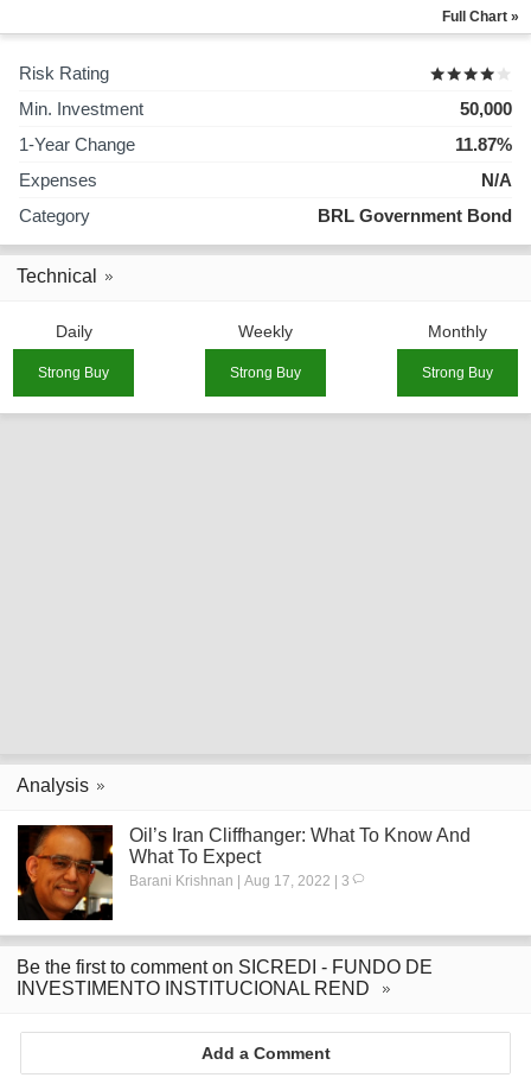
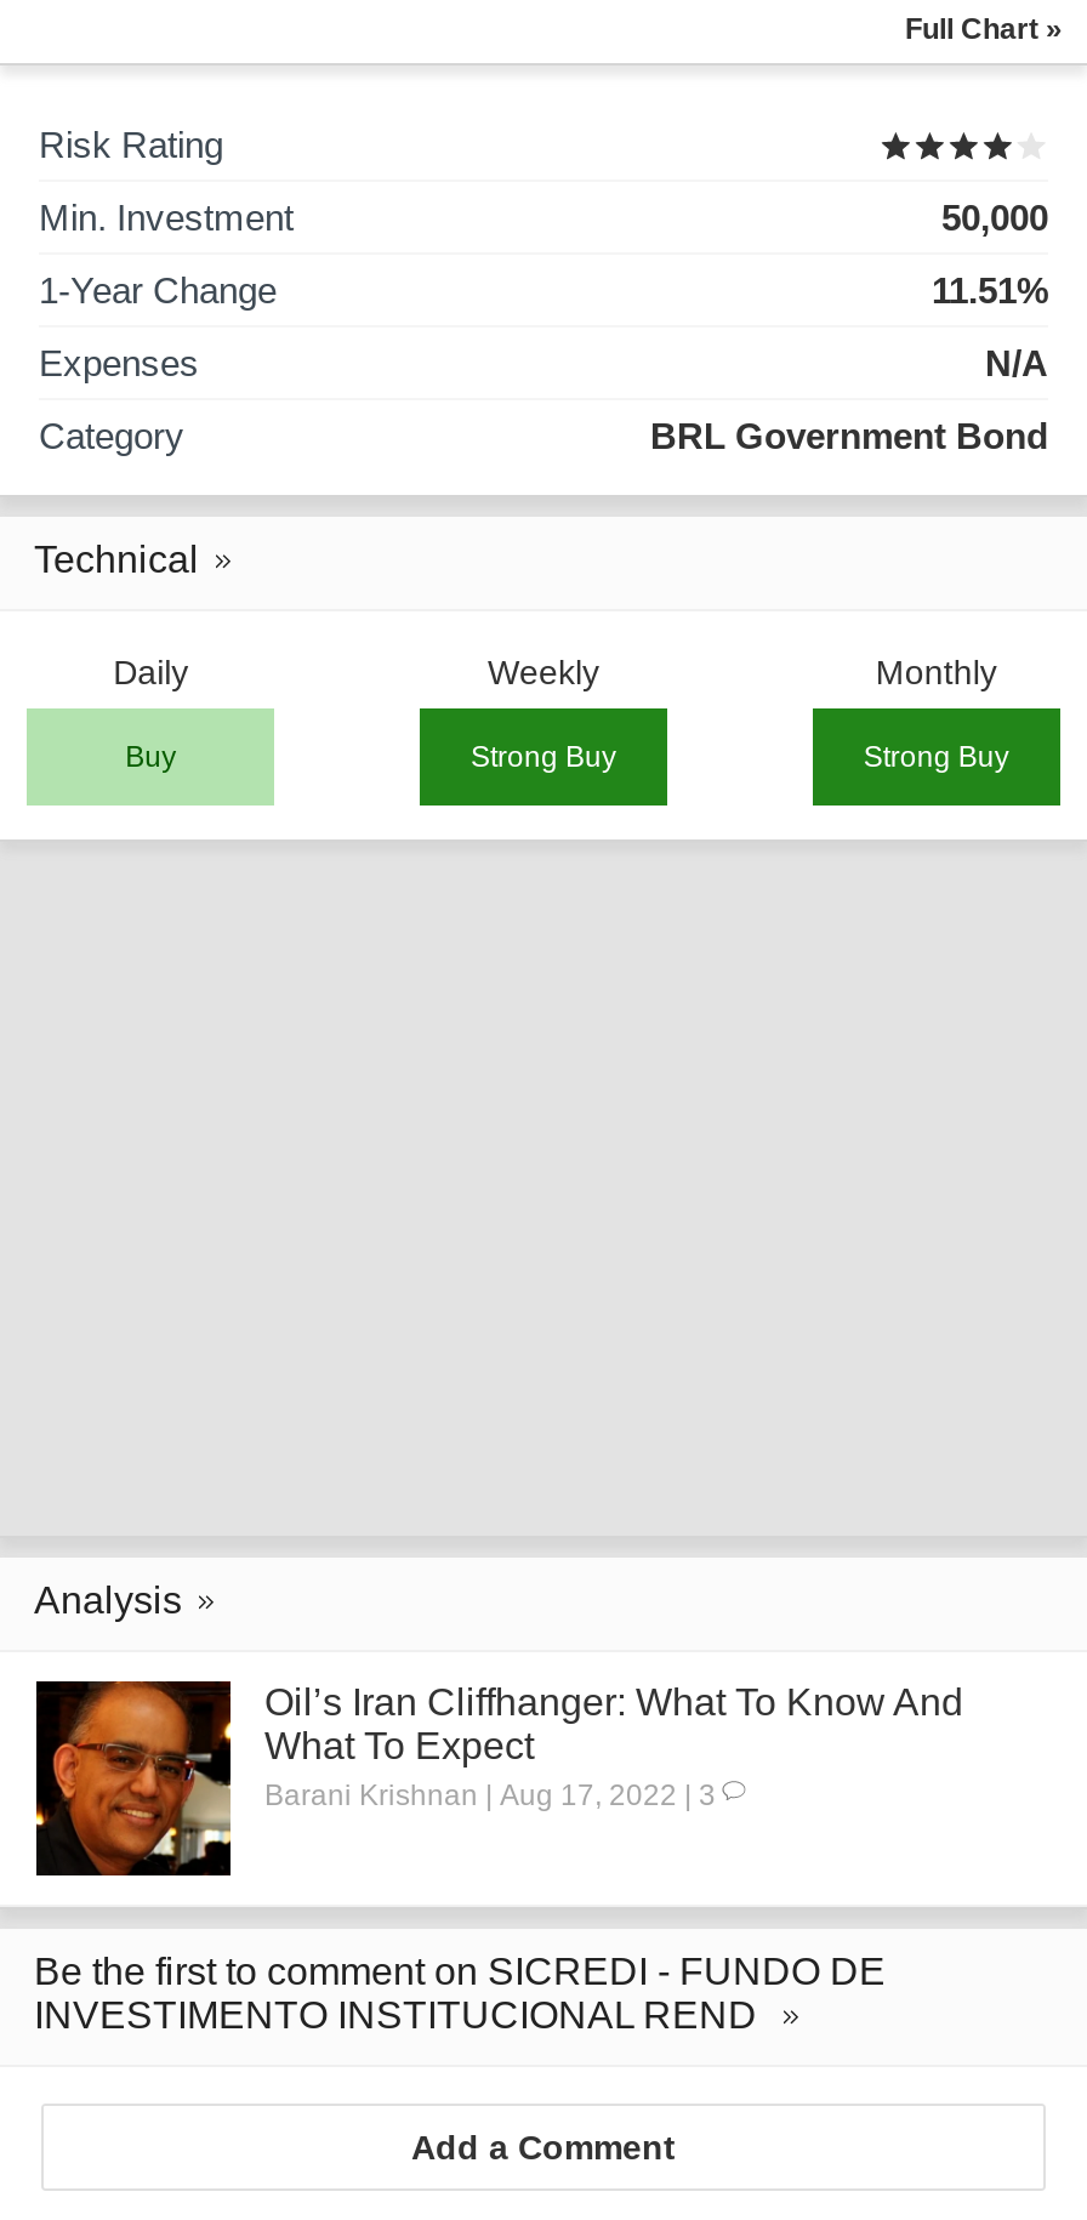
[455,134,512,154] 11.87% -> [932,270,1048,311] 11.51%
[38,365,109,381] Strong Buy -> [125,740,176,774] Buy

